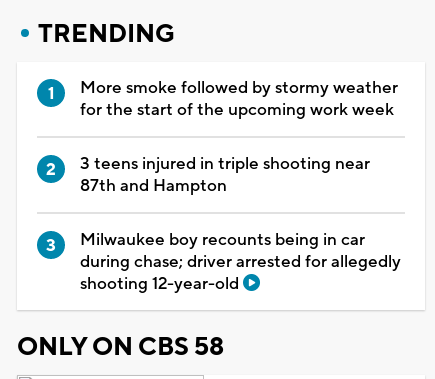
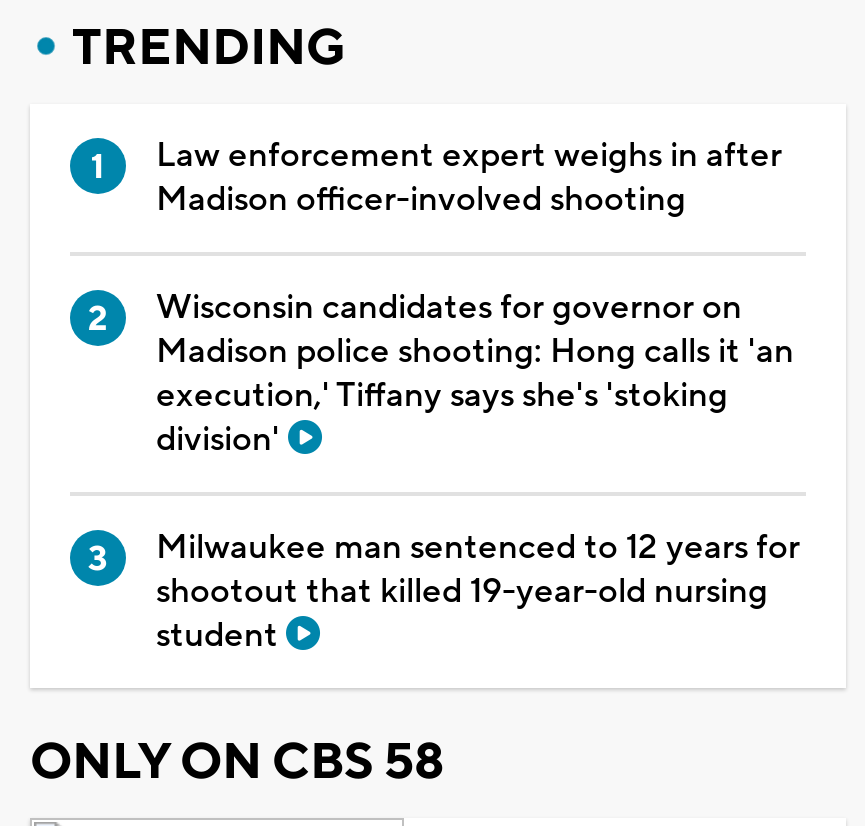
[80,77,398,121] More smoke followed by stormy weather | for the start of the upcoming work week -> [156,133,782,221] Law enforcement expert weighs in after | Madison officer-involved shooting
[80,153,370,197] 3 teens injured in triple shooting near | 87th and Hampton -> [156,285,794,461] Wisconsin candidates for governor on | Madison police shooting: Hong calls it 'an | execution,' Tiffany says she's 'stoking | division'
[80,229,401,295] Milwaukee boy recounts being in car | during chase; driver arrested for allegedly | shooting 12-year-old -> [156,525,800,657] Milwaukee man sentenced to 12 years for | shootout that killed 19-year-old nursing | student

